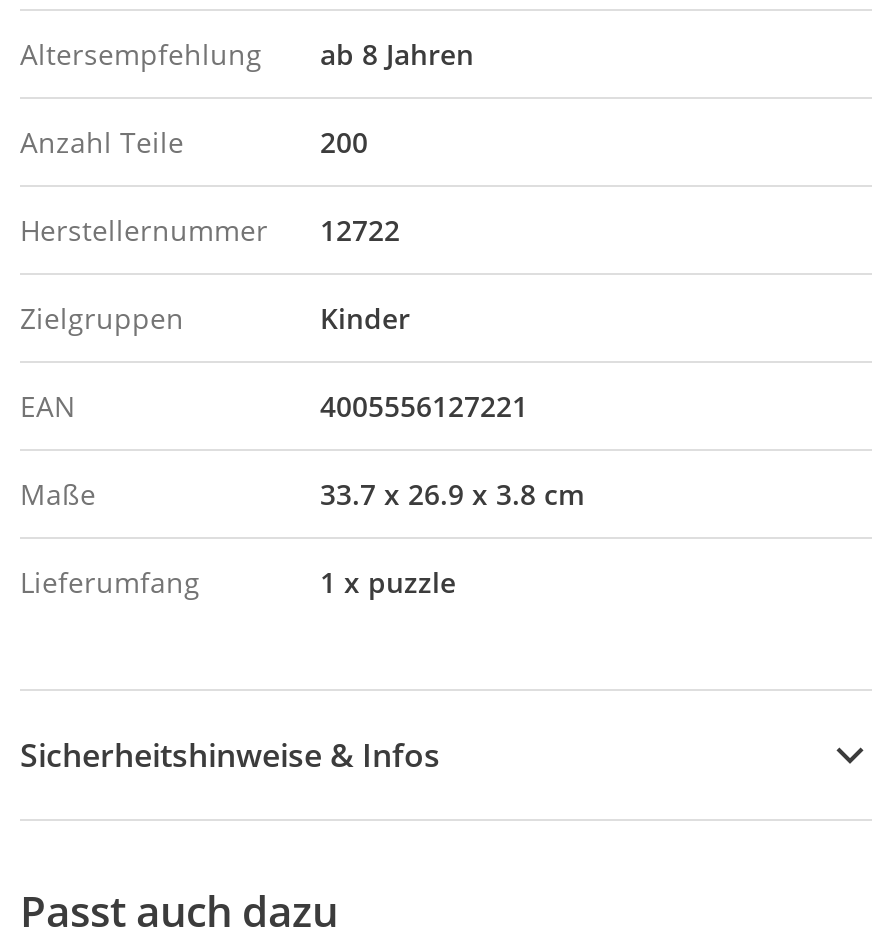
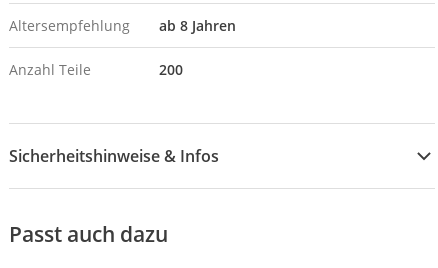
[20,212,584,602] Herstellernummer | 12722 | Zielgruppen | Kinder | EAN | 4005556127221 | Maße | 33.7 x 26.9 x 3.8 cm | Lieferumfang | 1 x puzzle -> none

